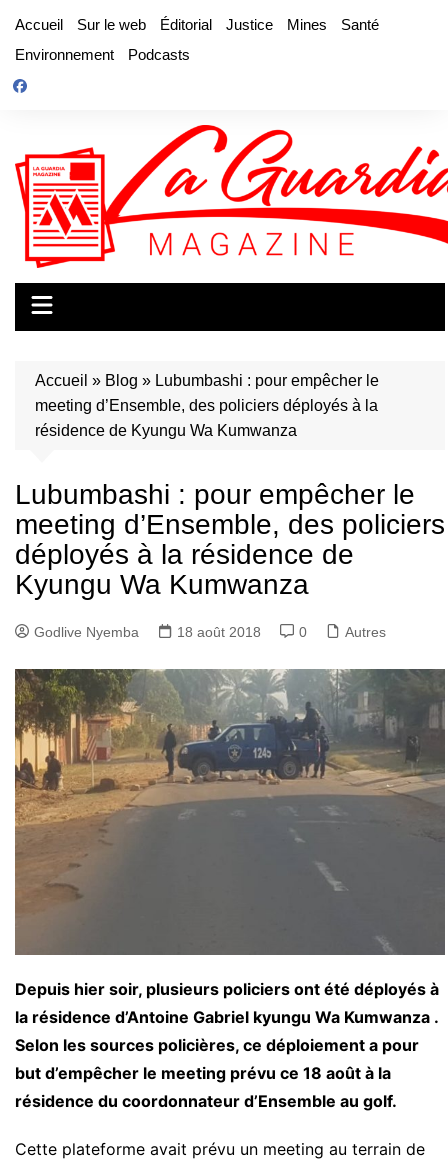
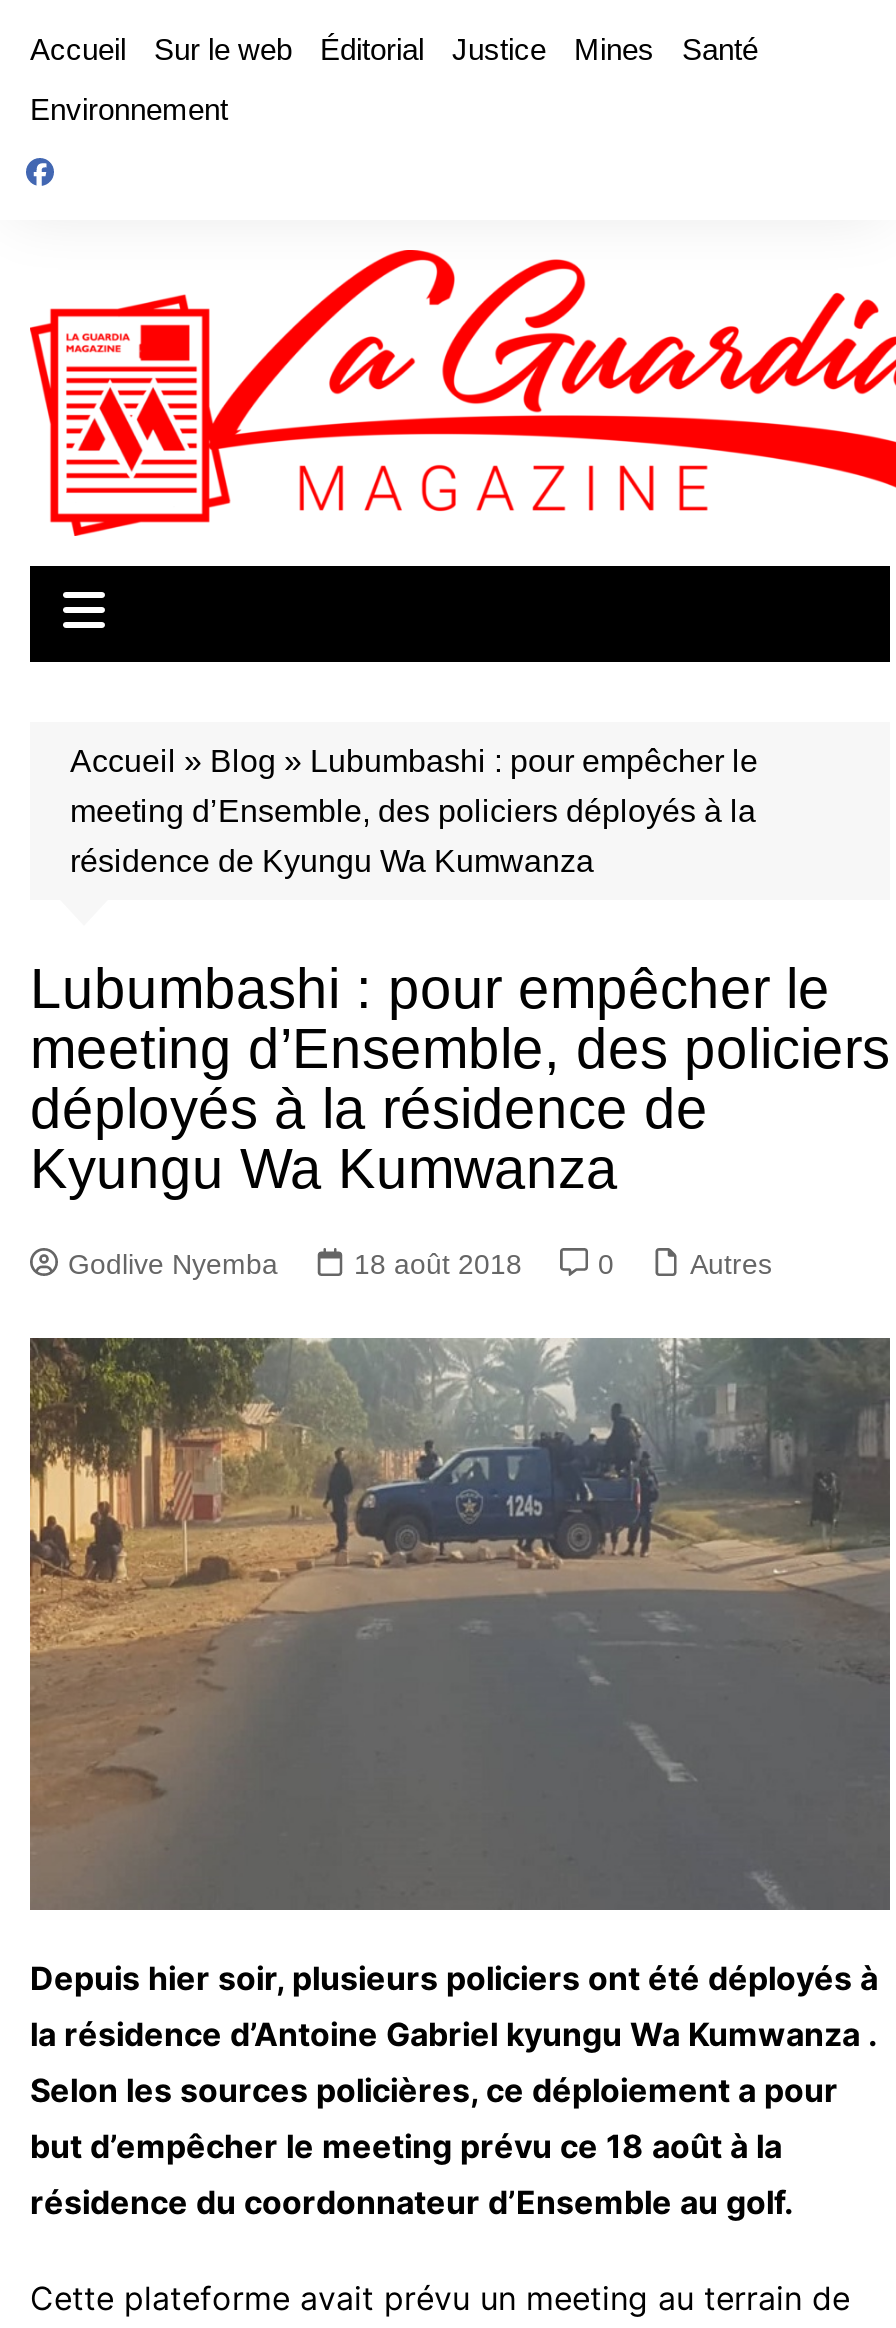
[128,46,190,63] Podcasts -> none

